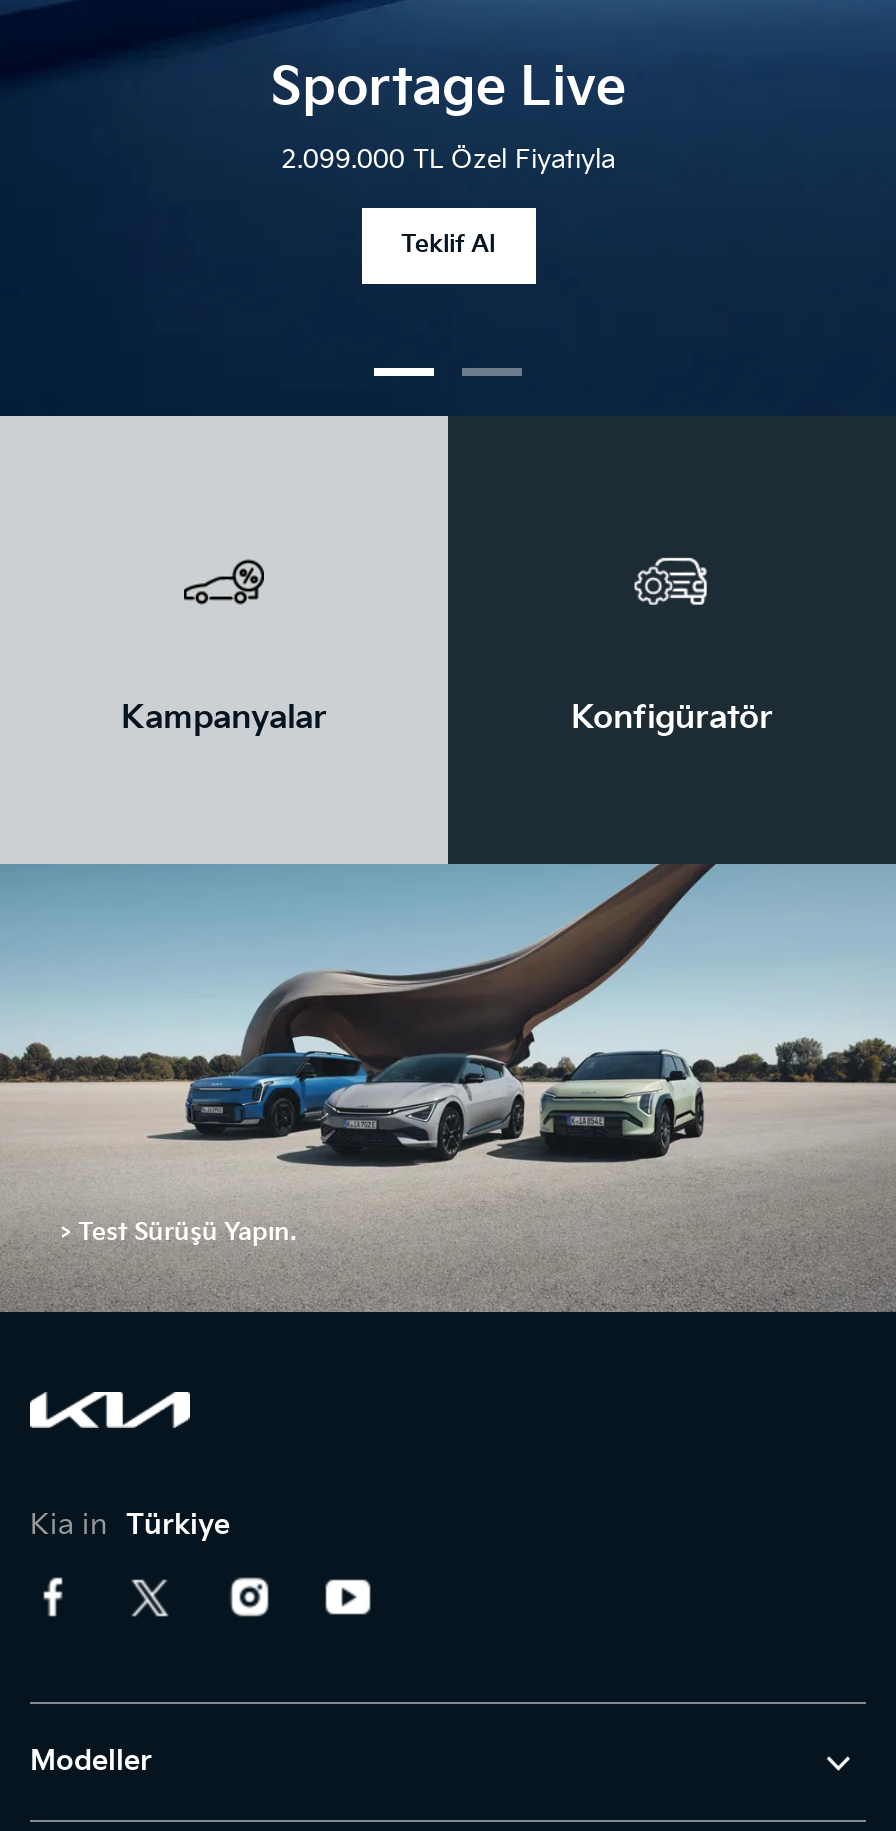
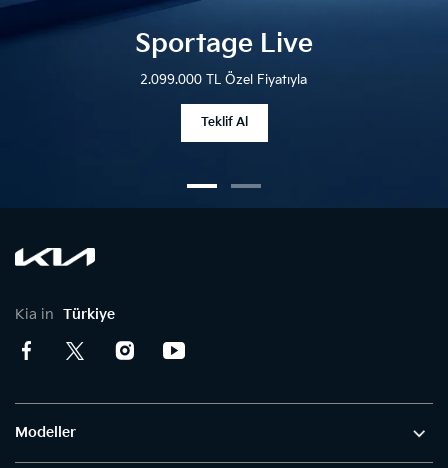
[6,414,890,1314] [image] | Kampanyalar | Konfigüratör -> none
[60,1218,296,1248] > Test Sürüşü Yapın. -> none

